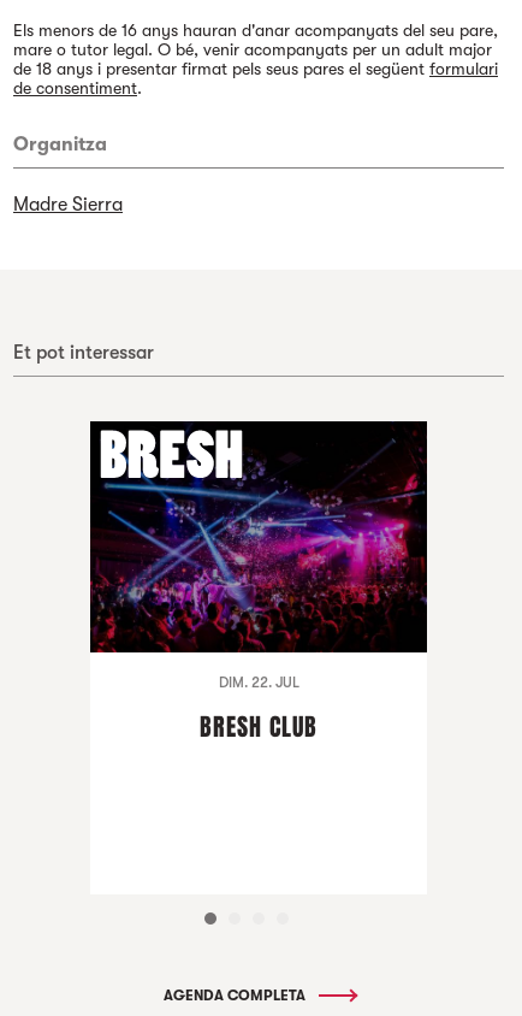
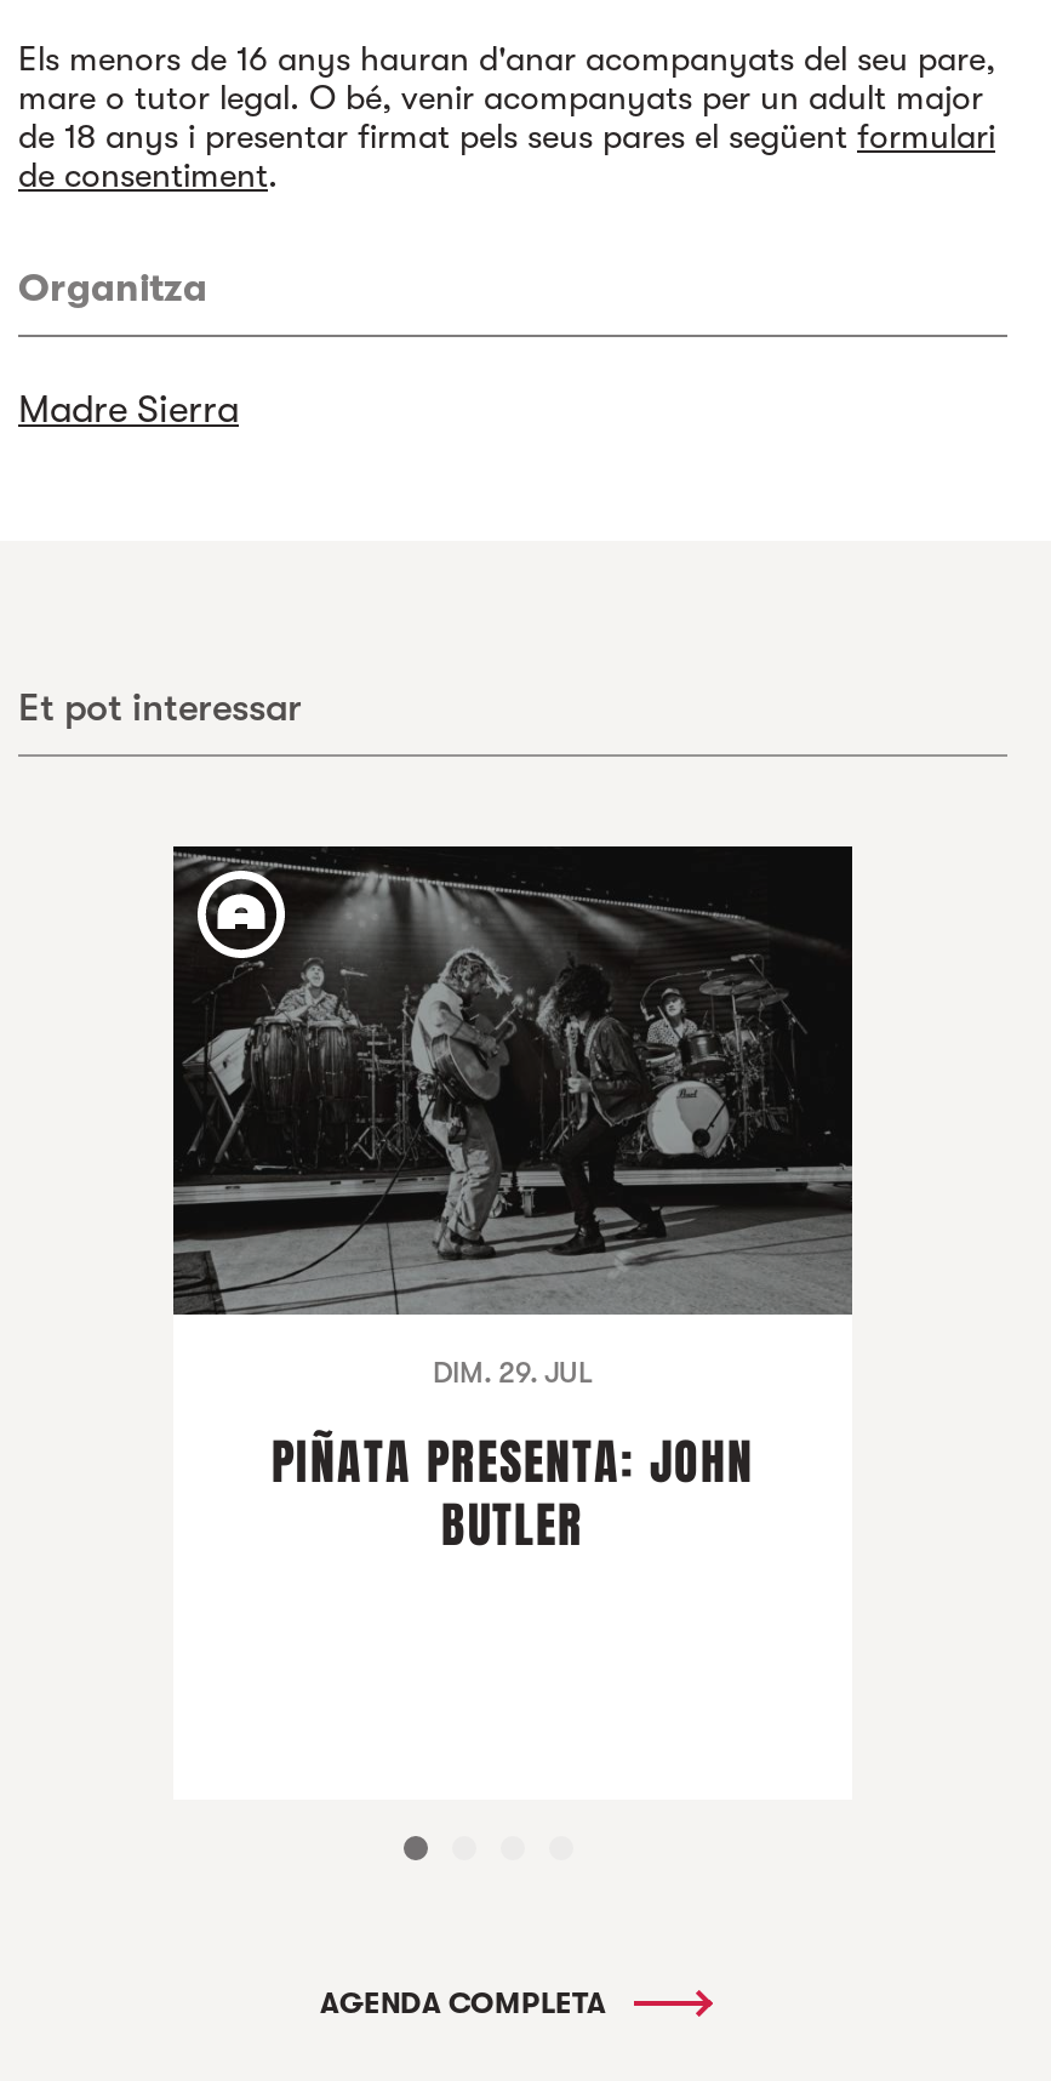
[89,424,427,690] [image] | DIM. 22. JUL -> [173,851,855,1389] [image] | DIM. 29. JUL
[200,708,318,745] BRESH CLUB -> [272,1425,754,1561] PIÑATA PRESENTA: JOHN | BUTLER

